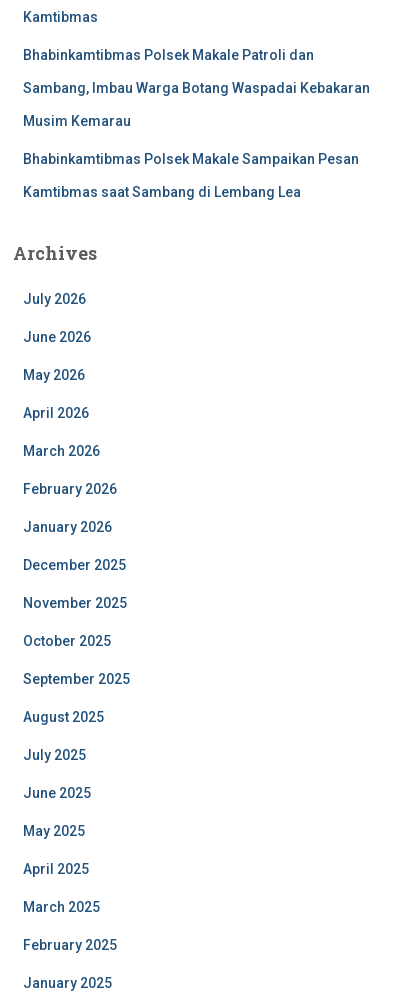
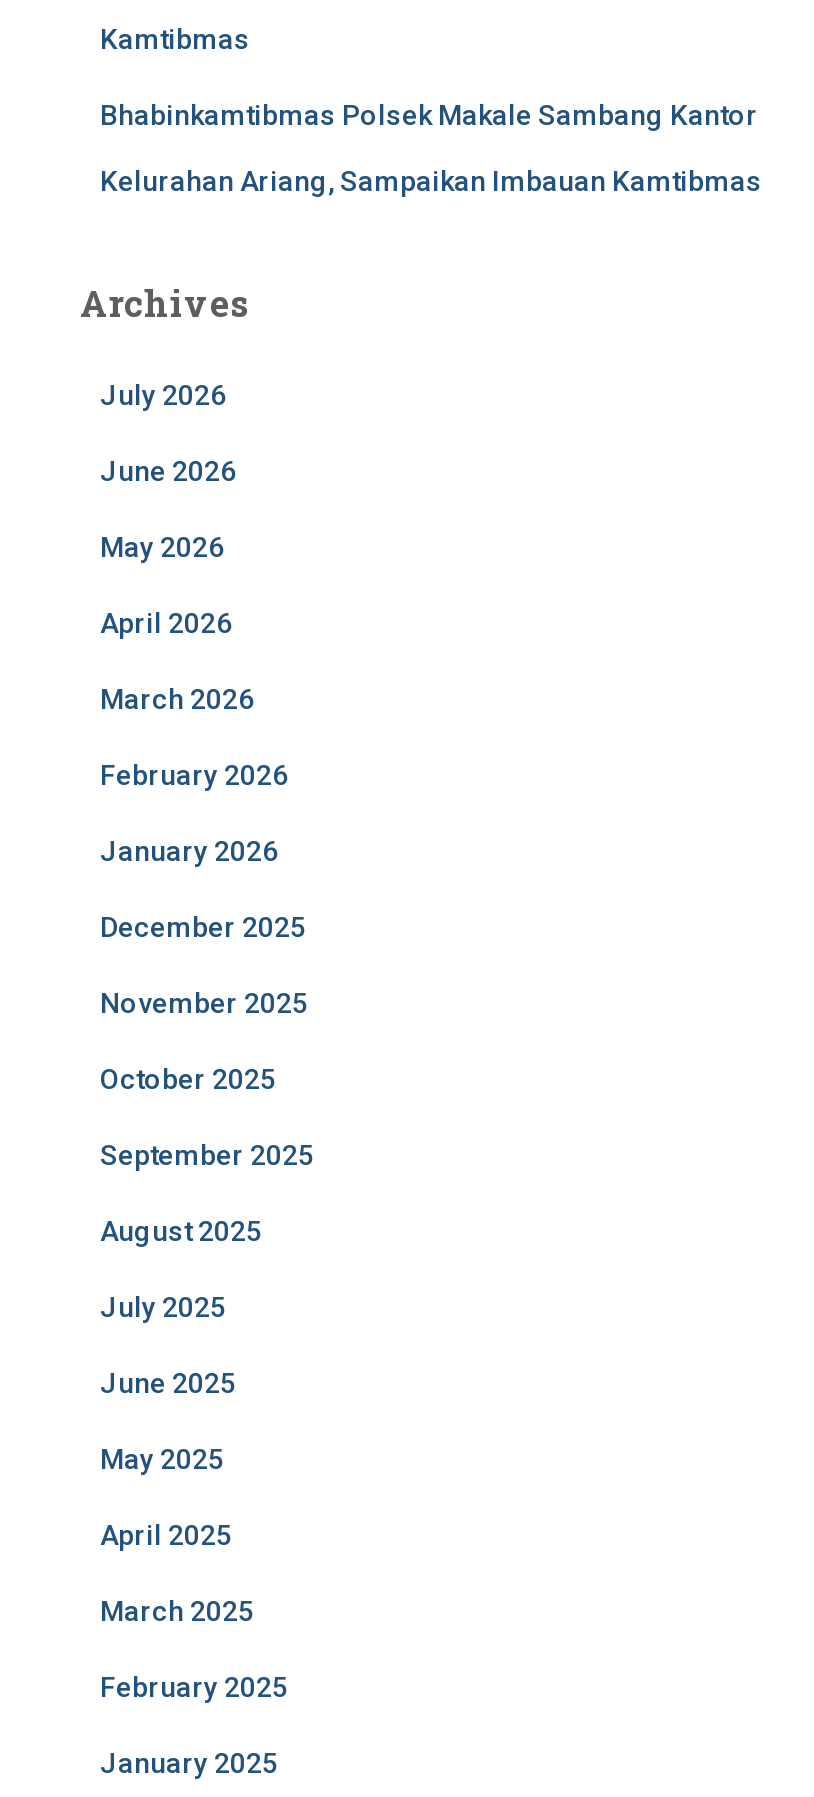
[23,46,370,199] Bhabinkamtibmas Polsek Makale Patroli dan | Sambang, Imbau Warga Botang Waspadai Kebakaran | Musim Kemarau | Bhabinkamtibmas Polsek Makale Sampaikan Pesan | Kamtibmas saat Sambang di Lembang Lea -> [100,98,762,196] Bhabinkamtibmas Polsek Makale Sambang Kantor | Kelurahan Ariang, Sampaikan Imbauan Kamtibmas

